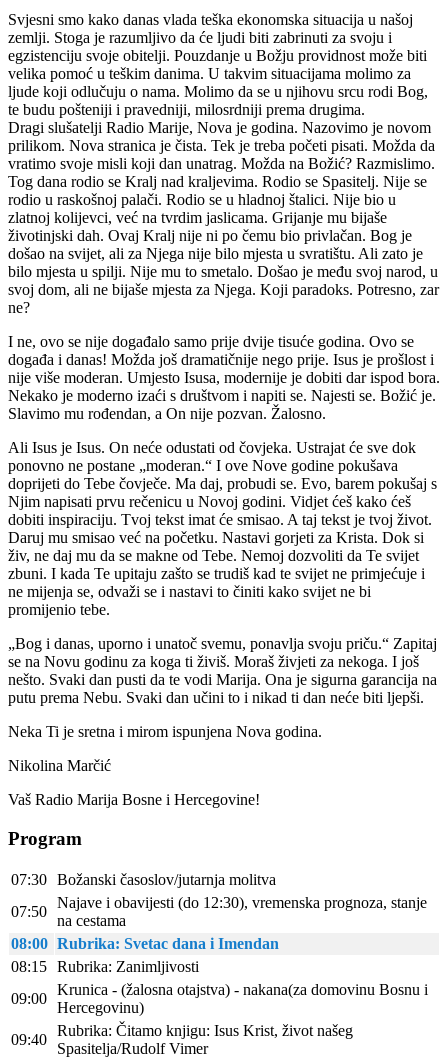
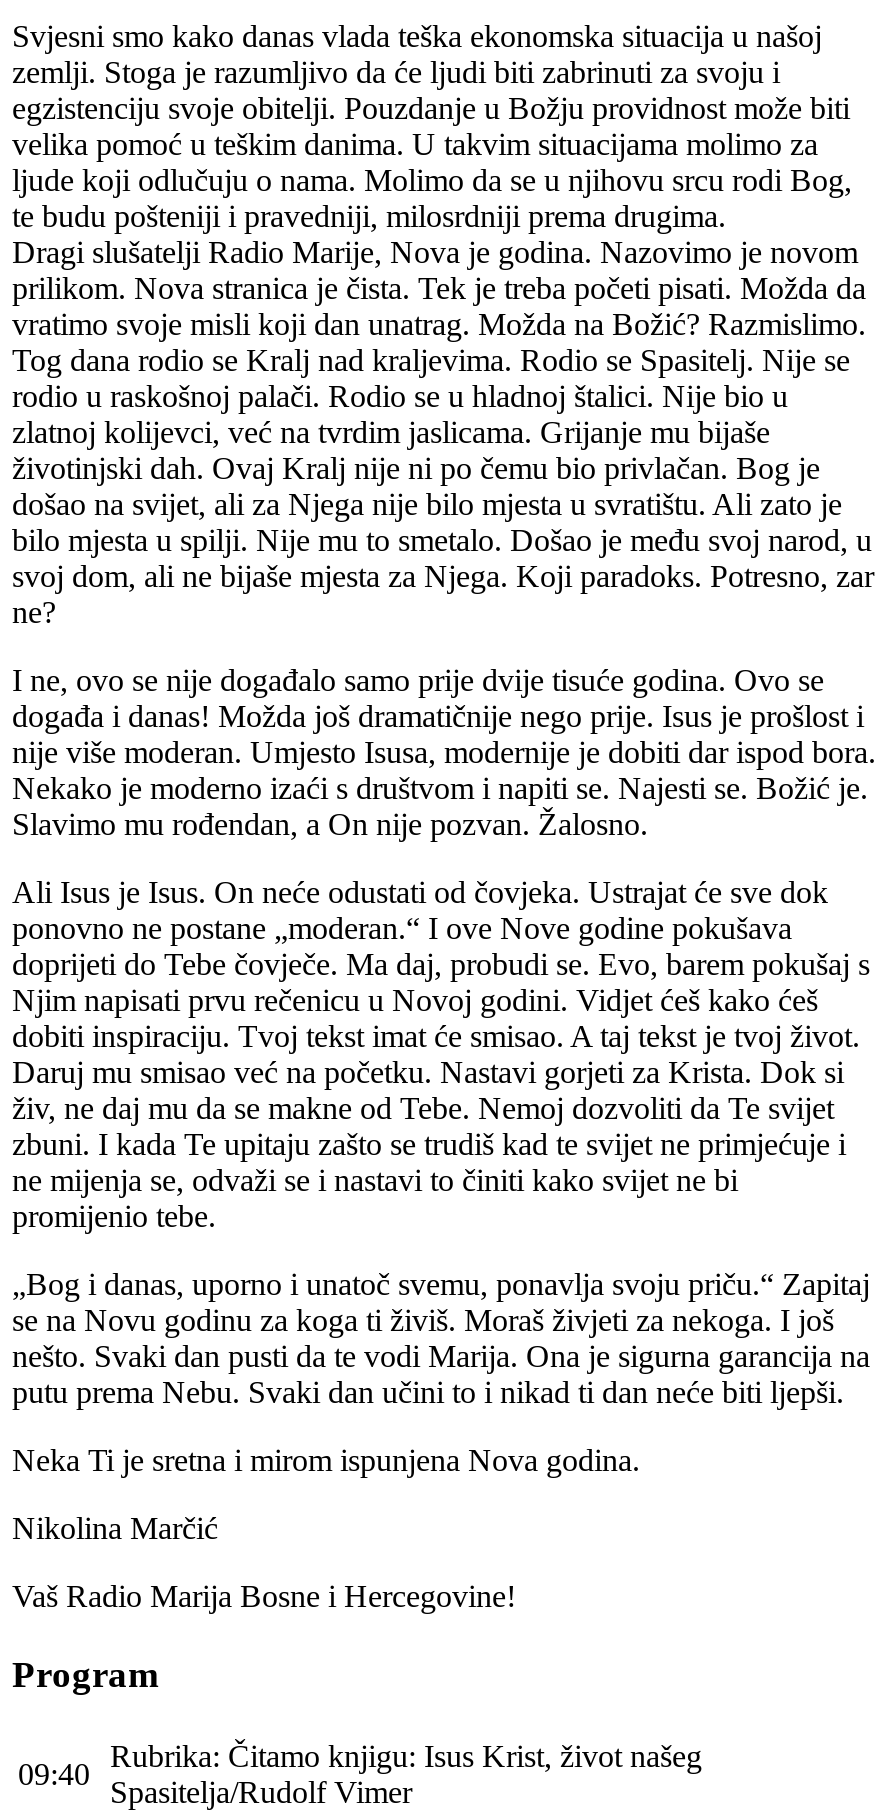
[11,871,276,920] 07:30 Božanski časoslov/jutarnja molitva | 07:50 -> none
[11,894,427,1007] Najave i obavijesti (do 12:30), vremenska prognoza, stanje | na cestama | 08:00 Rubrika: Svetac dana i Imendan | 08:15 Rubrika: Zanimljivosti | 09:00 -> none
[57,981,428,1016] Krunica - (žalosna otajstva) - nakana(za domovinu Bosnu i | Hercegovinu) -> none

